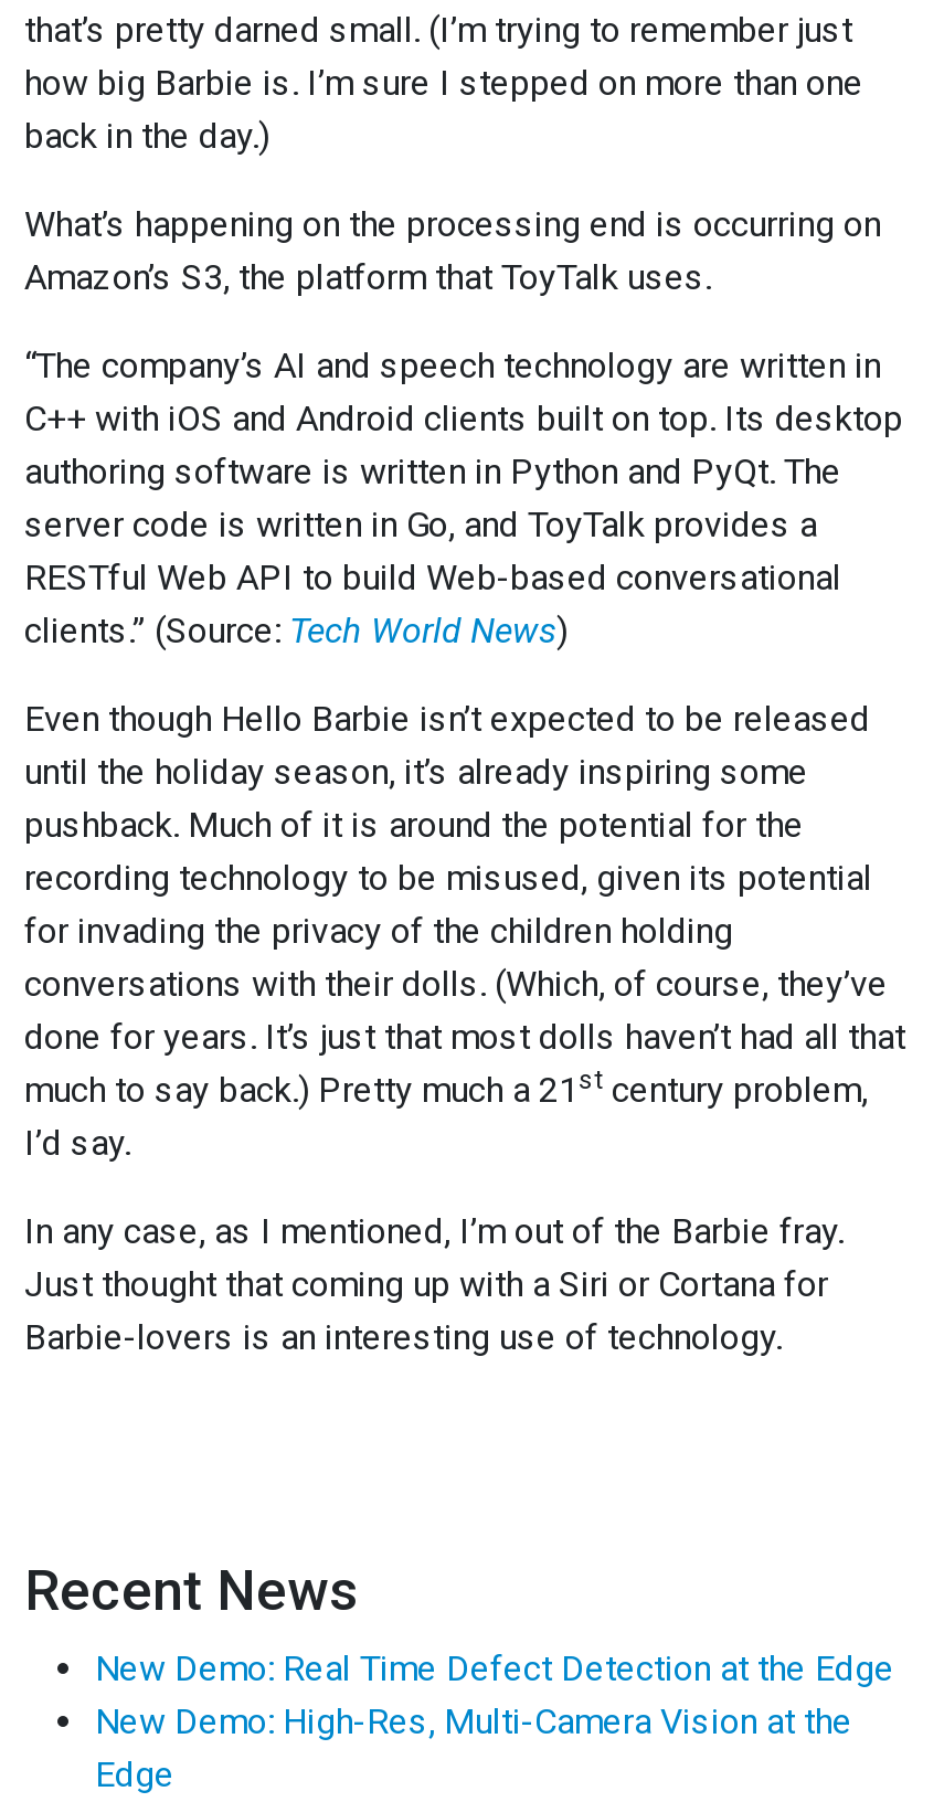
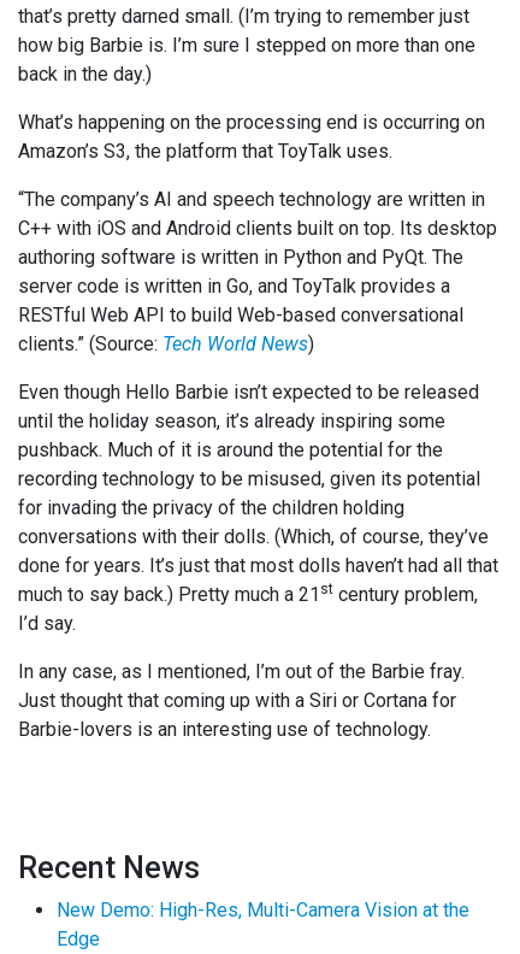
[95,1647,894,1688] New Demo: Real Time Defect Detection at the Edge -> none

